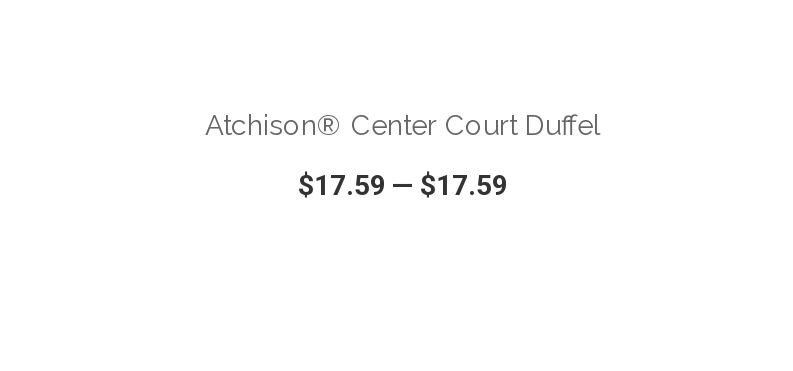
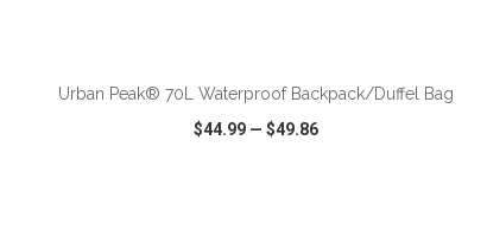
[205,109,601,141] Atchison® Center Court Duffel -> [58,84,453,103] Urban Peak® 70L Waterproof Backpack/Duffel Bag
[298,169,508,201] $17.59 — $17.59 -> [193,120,318,139] $44.99 — $49.86

